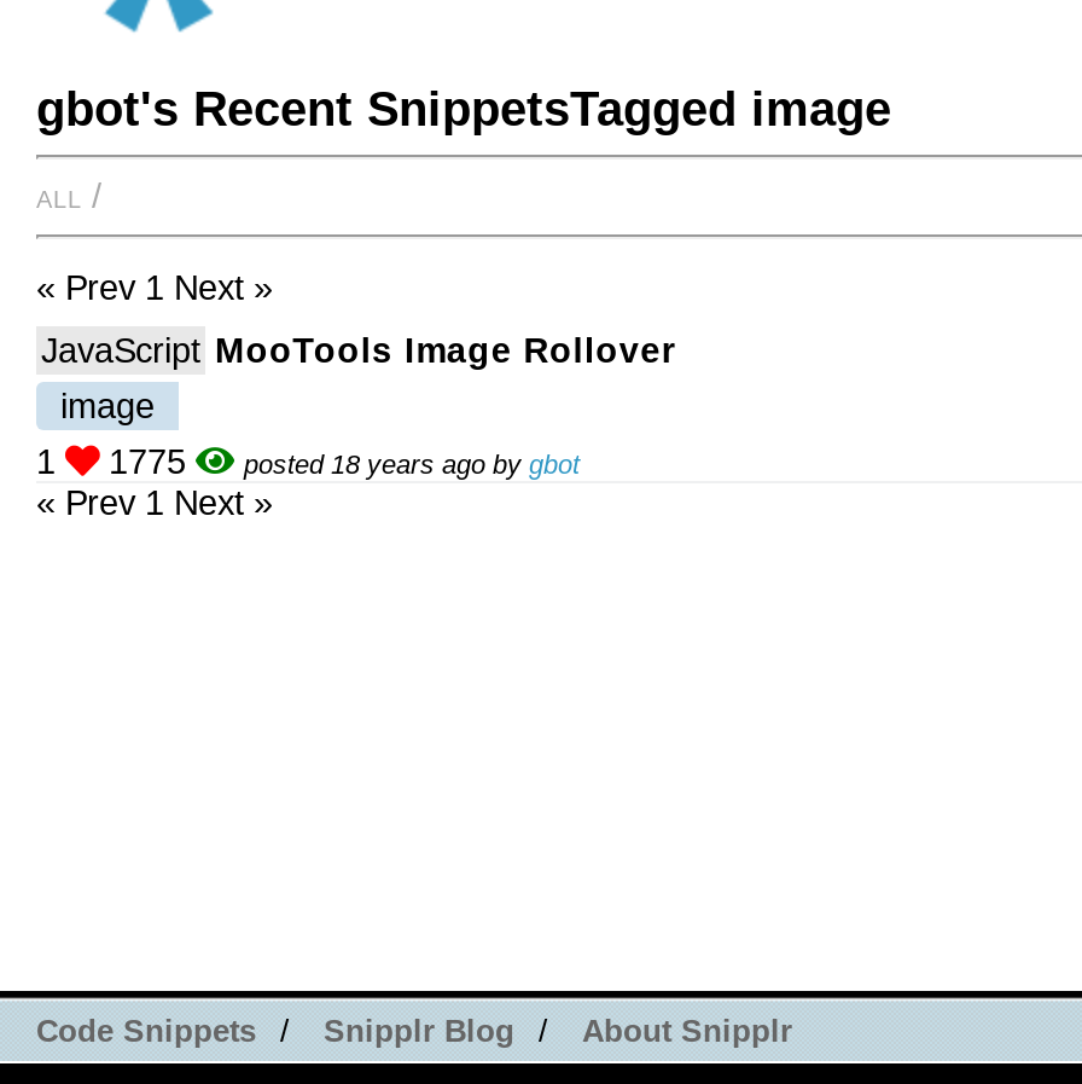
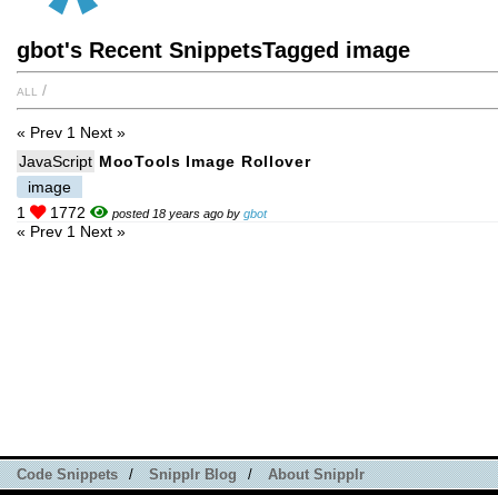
[36,441,580,480] 1 1775 posted 18 years ago by gbot -> [17,203,267,221] 1 1772 posted 18 years ago by gbot

